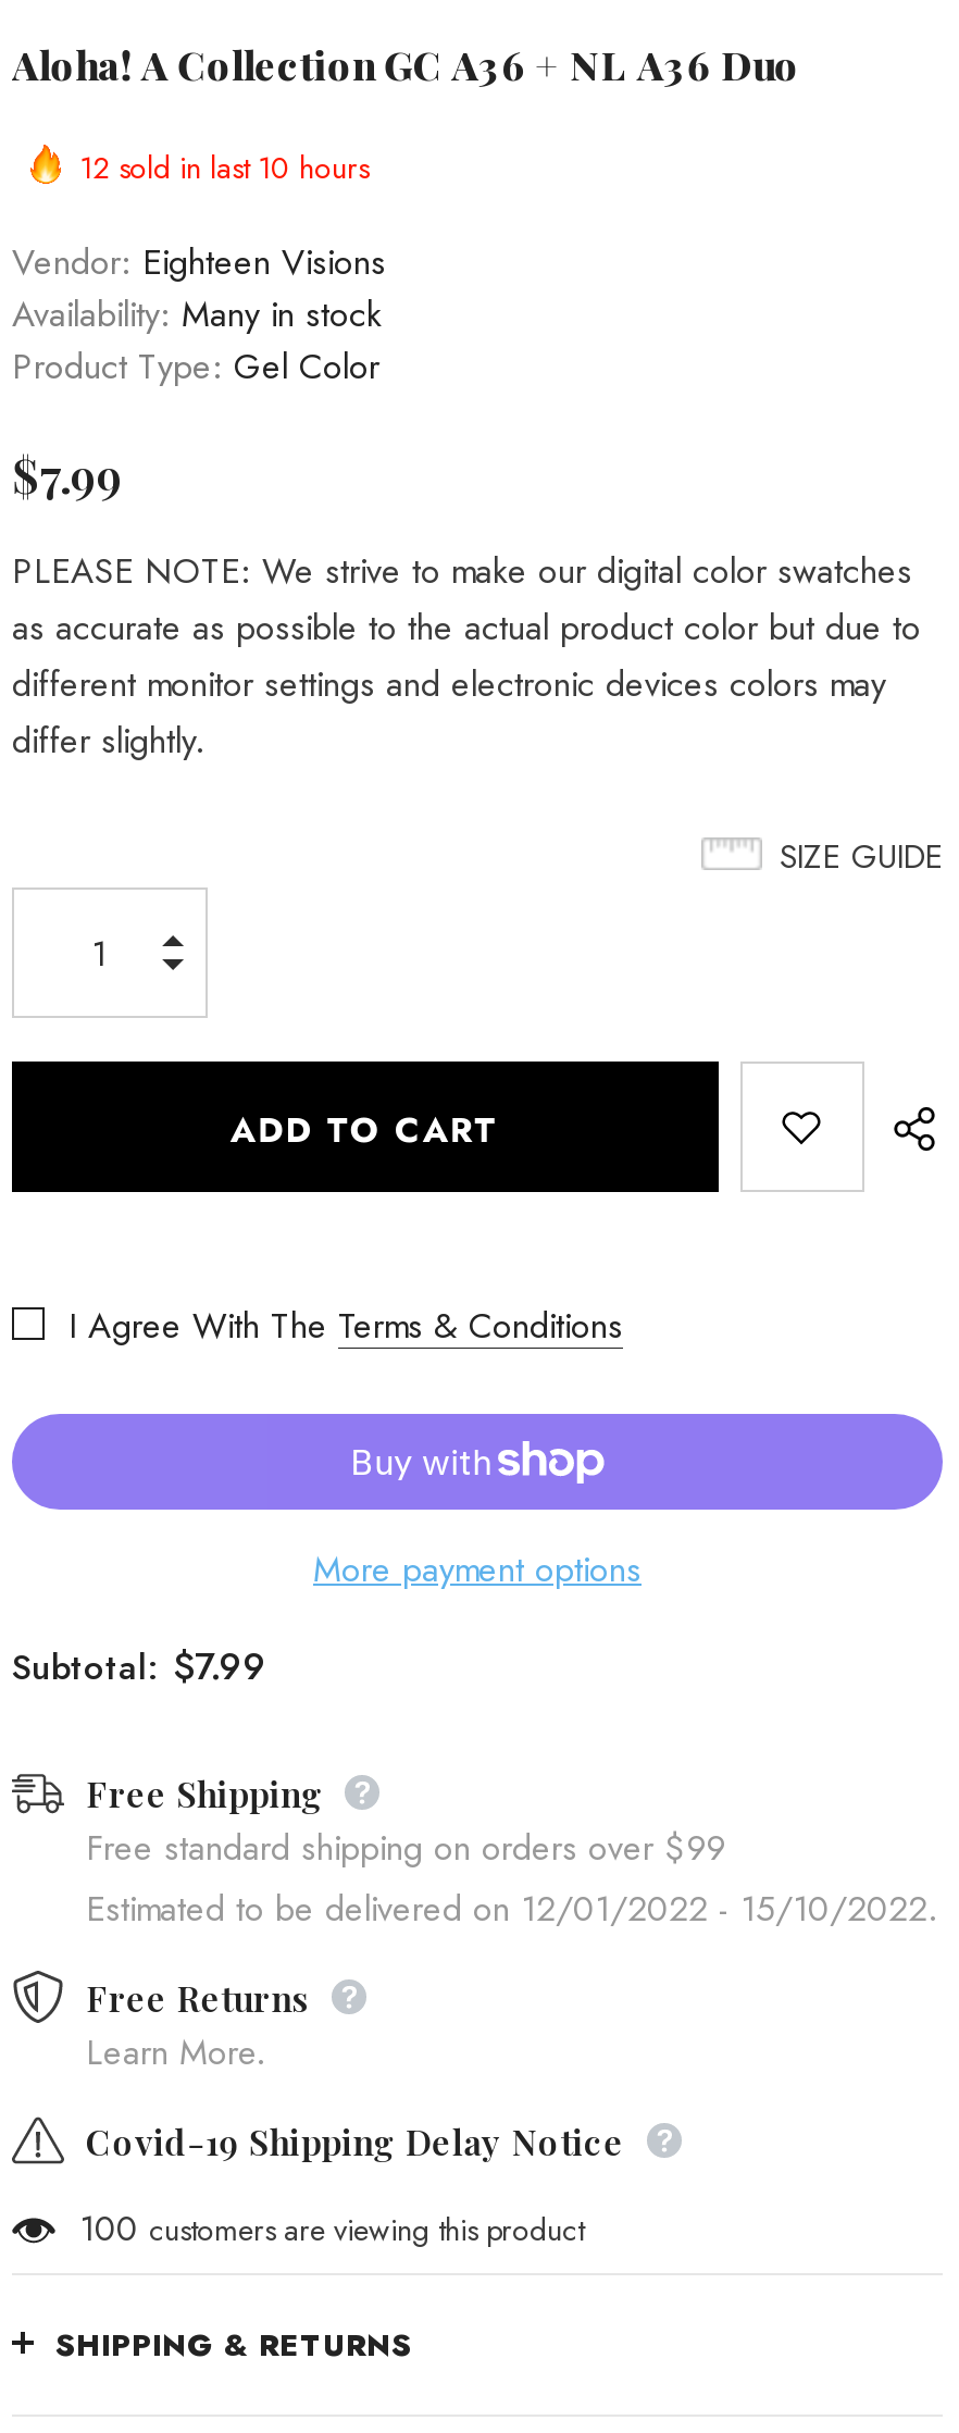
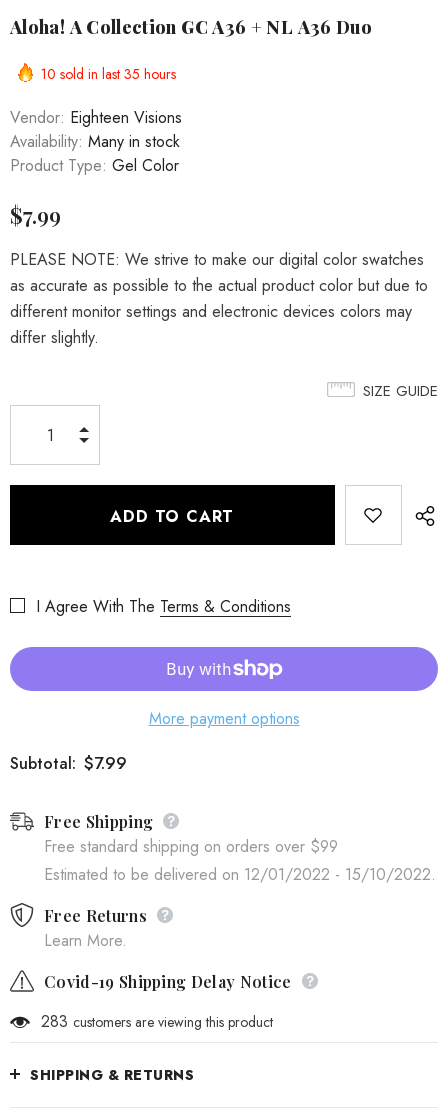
[79,146,369,189] 12 sold in last 10 hours -> [41,64,176,84] 10 sold in last 35 hours
[79,2204,584,2254] 100 customers are viewing this product -> [41,1010,273,1033] 283 customers are viewing this product

